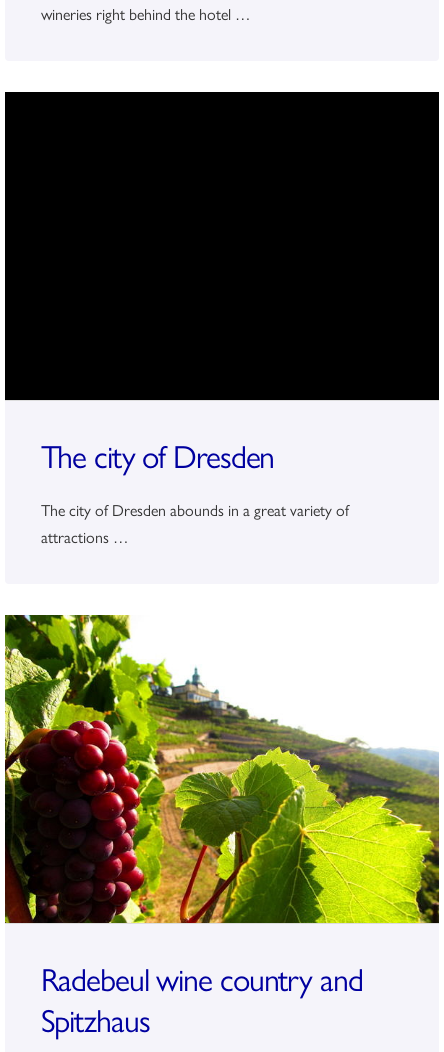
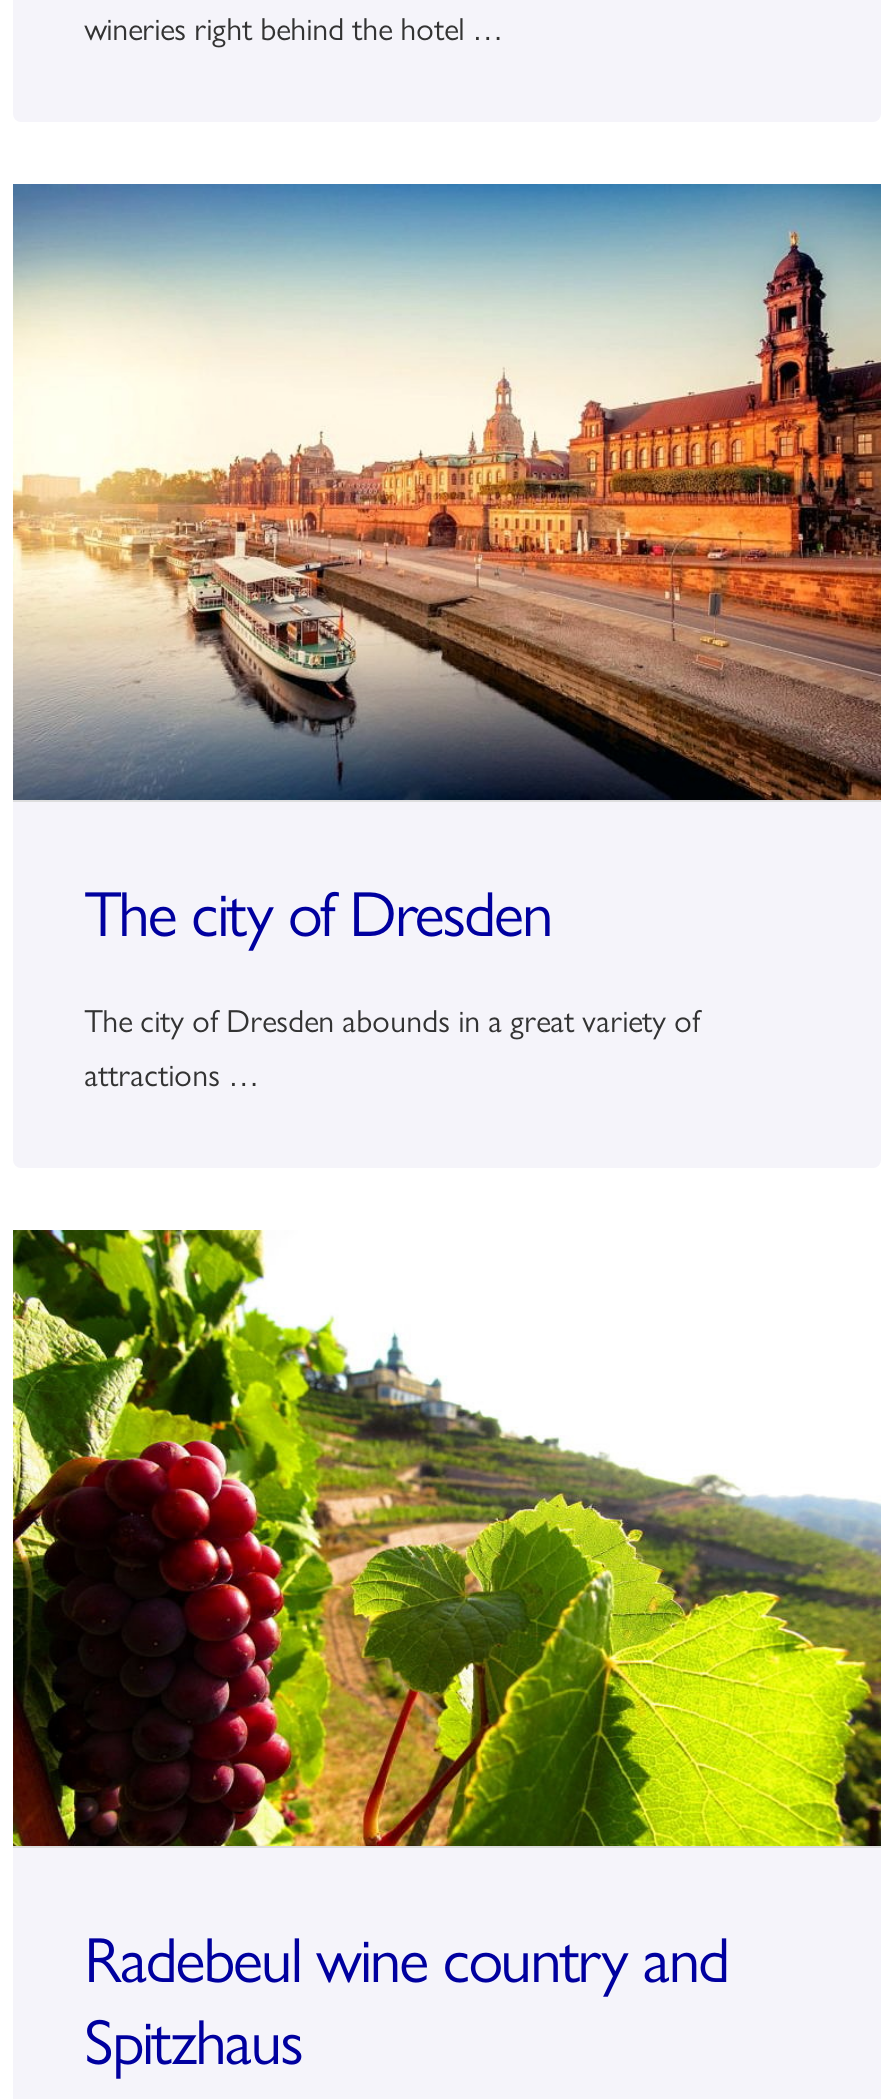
none -> [11,182,883,802] [image]

